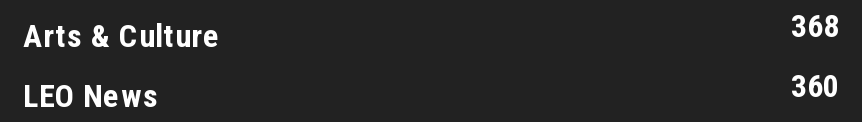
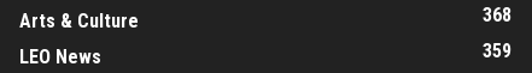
[791,66,839,104] 360 -> [483,40,511,62] 359

